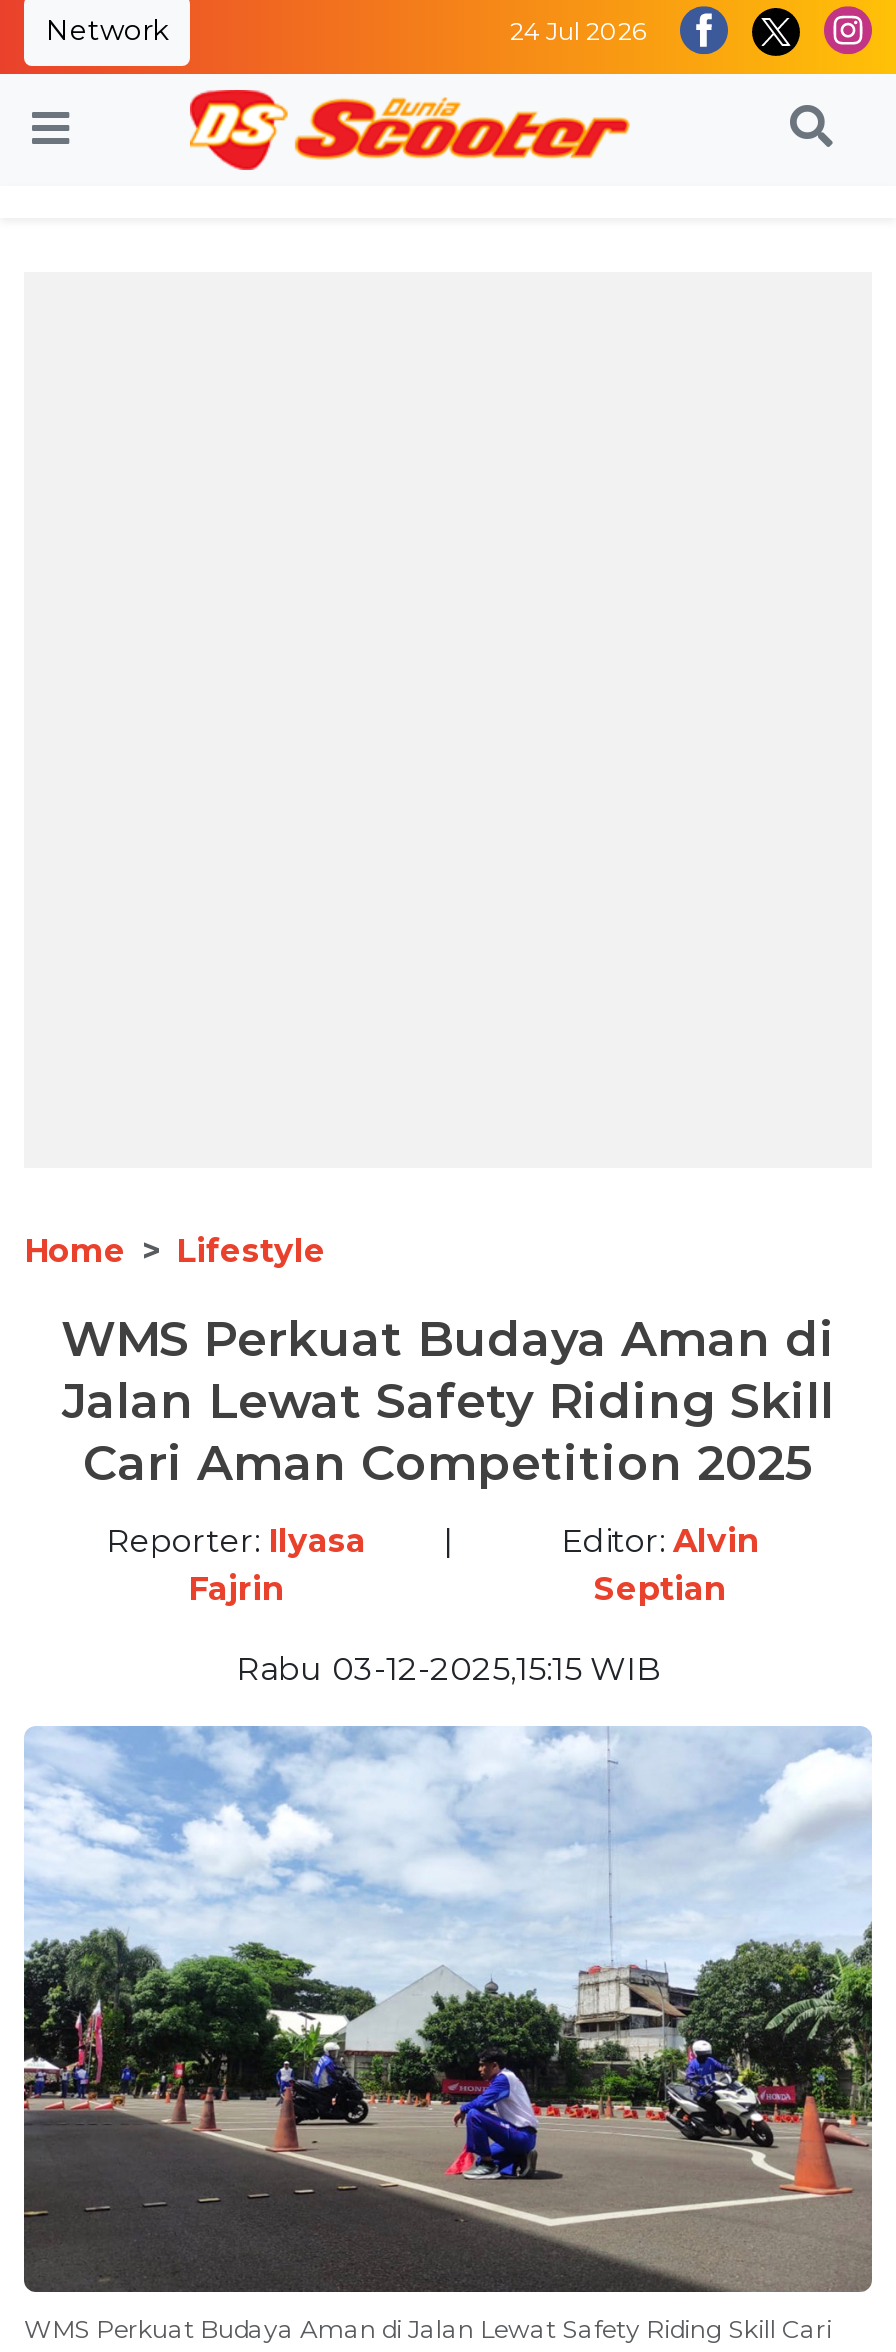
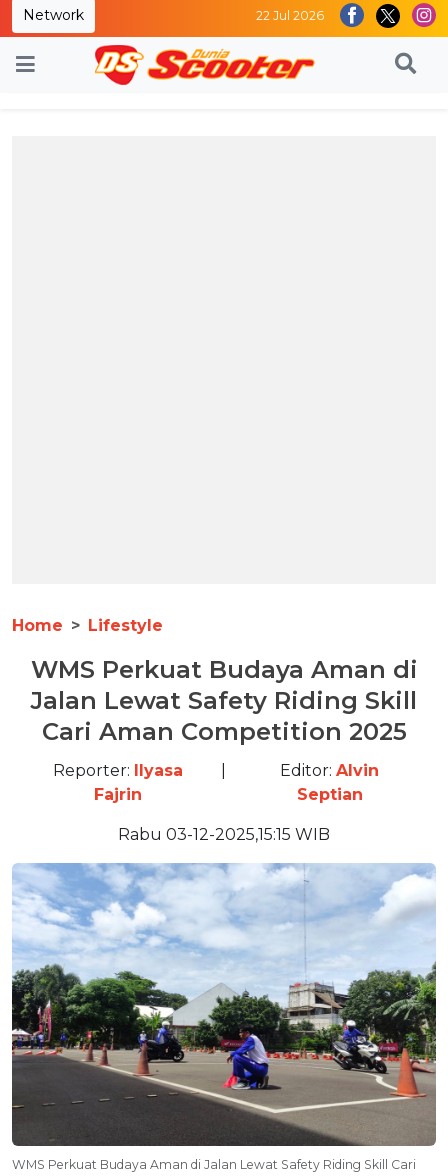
[510,16,648,46] 24 Jul 2026 -> [256,8,324,23] 22 Jul 2026

